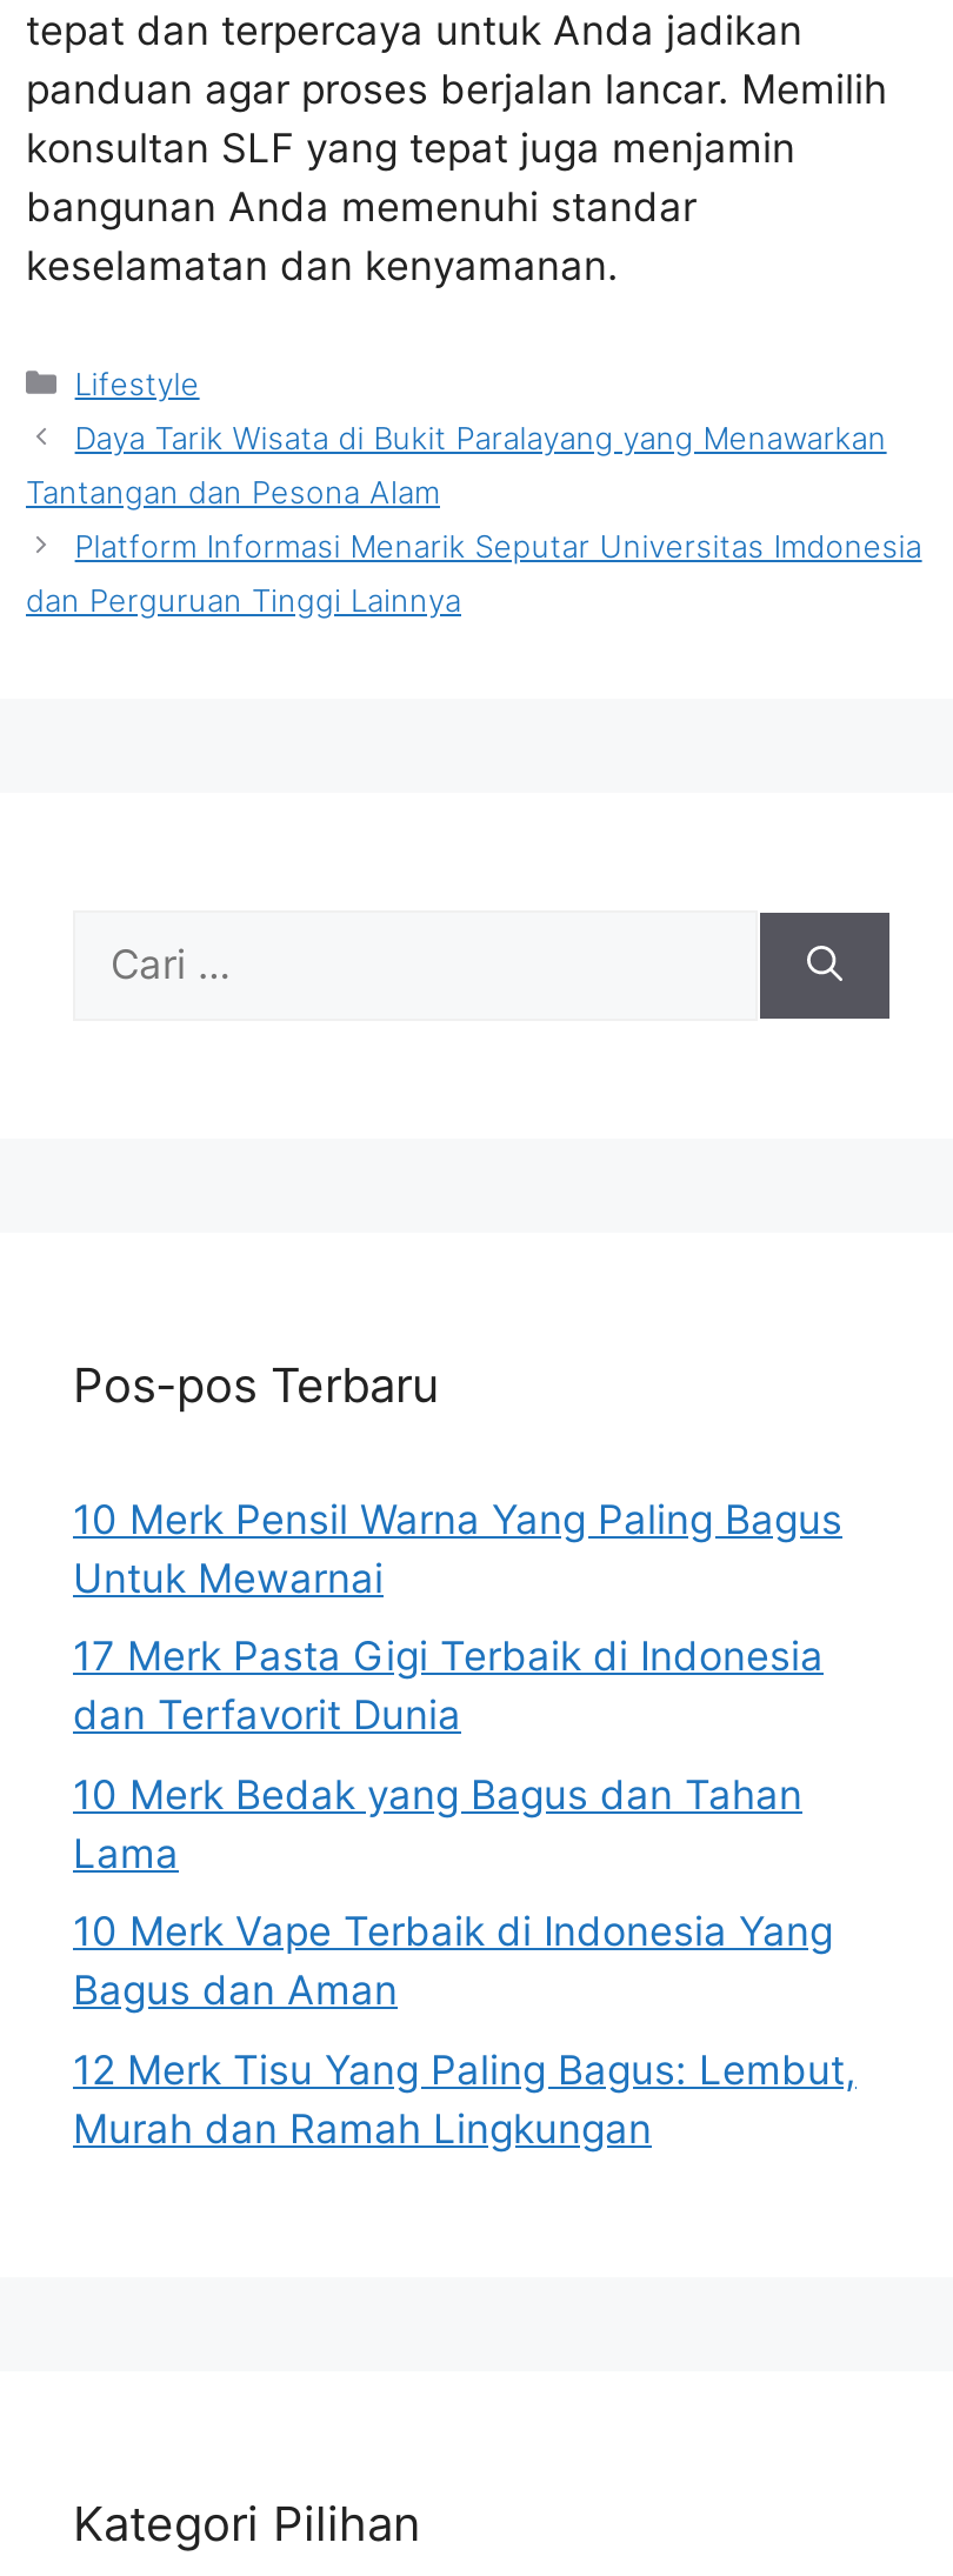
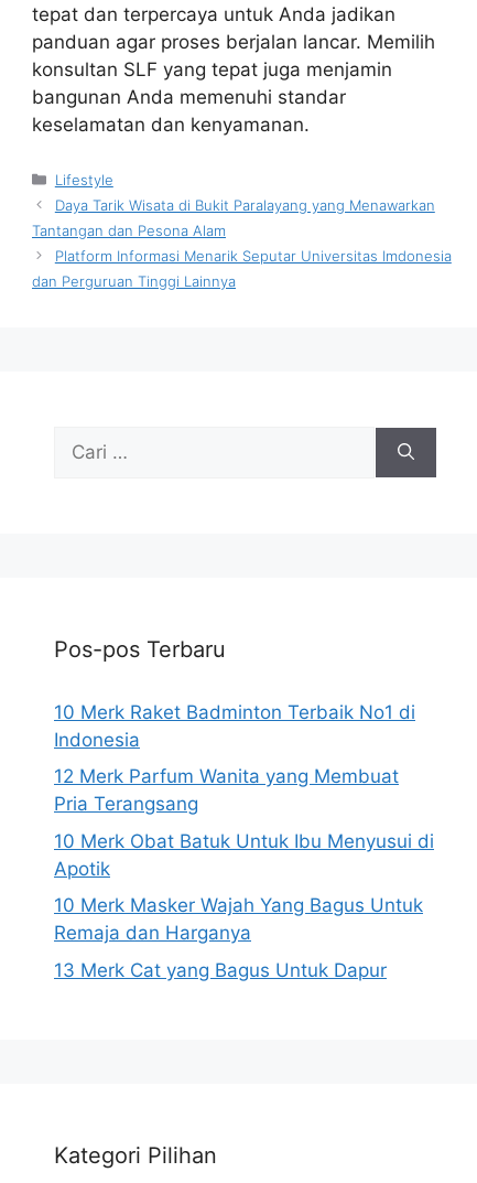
[73,1495,842,1601] 10 Merk Pensil Warna Yang Paling Bagus | Untuk Mewarnai -> [54,701,415,750] 10 Merk Raket Badminton Terbaik No1 di | Indonesia
[73,1633,824,1739] 17 Merk Pasta Gigi Terbaik di Indonesia | dan Terfavorit Dunia -> [54,765,399,815] 12 Merk Parfum Wanita yang Membuat | Pria Terangsang
[73,1771,802,1877] 10 Merk Bedak yang Bagus dan Tahan | Lama -> [54,830,434,879] 10 Merk Obat Batuk Untuk Ibu Menyusui di | Apotik
[73,1908,833,2014] 10 Merk Vape Terbaik di Indonesia Yang | Bagus dan Aman -> [54,894,423,944] 10 Merk Masker Wajah Yang Bagus Untuk | Remaja dan Harganya
[73,2046,857,2152] 12 Merk Tisu Yang Paling Bagus: Lembut, | Murah dan Ramah Lingkungan -> [54,959,387,981] 13 Merk Cat yang Bagus Untuk Dapur

